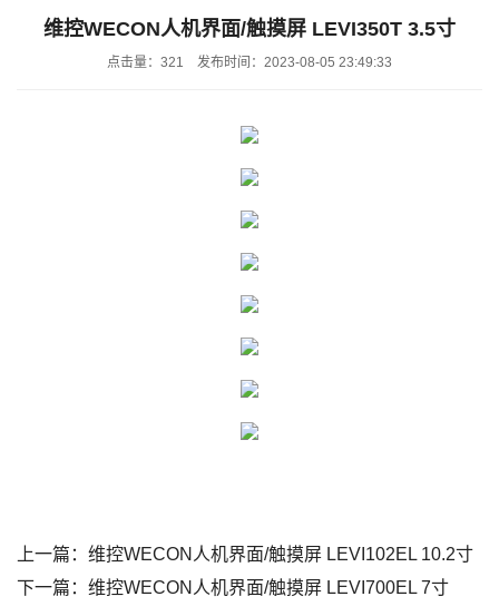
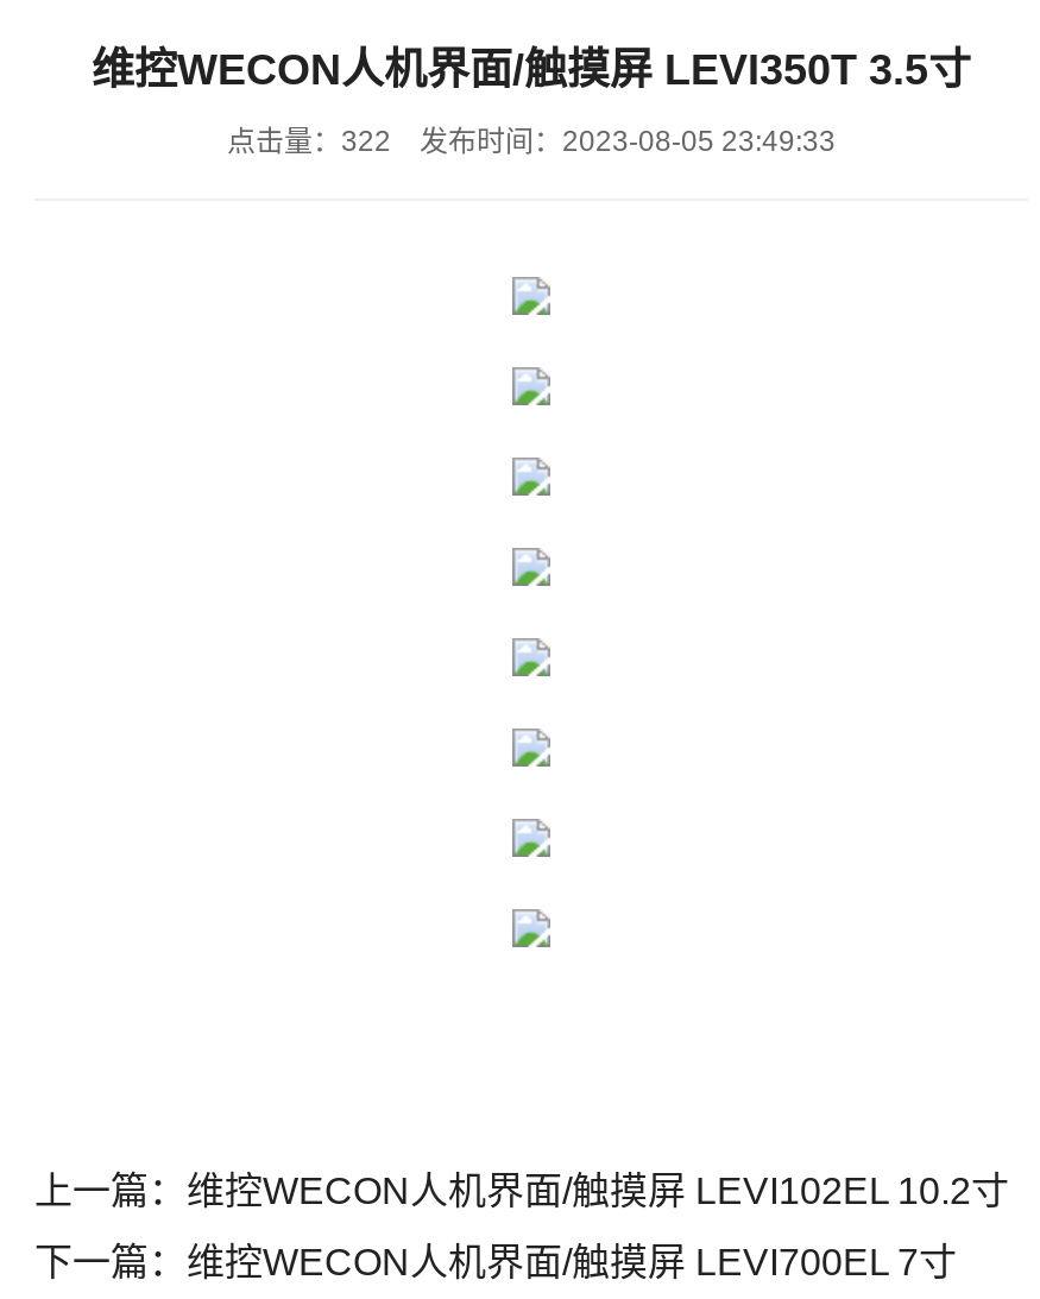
[107,55,392,70] 点击量：321 发布时间：2023-08-05 23:49:33 -> [227,125,836,158] 点击量：322 发布时间：2023-08-05 23:49:33

